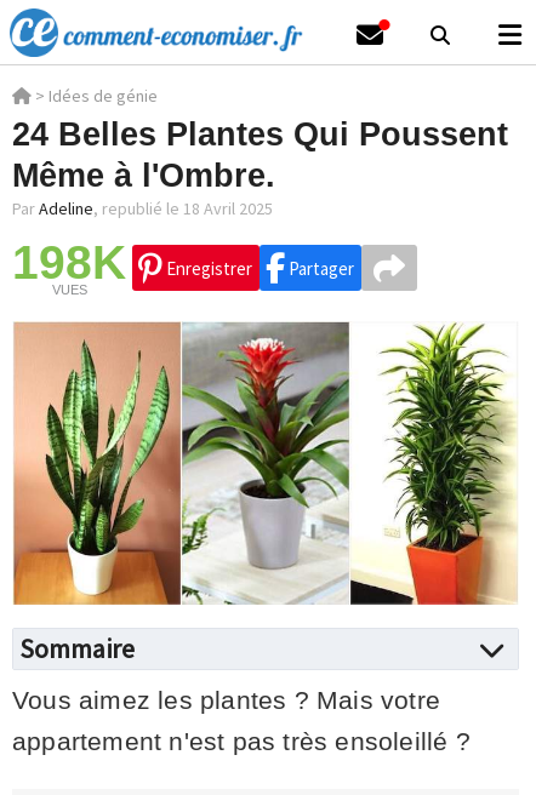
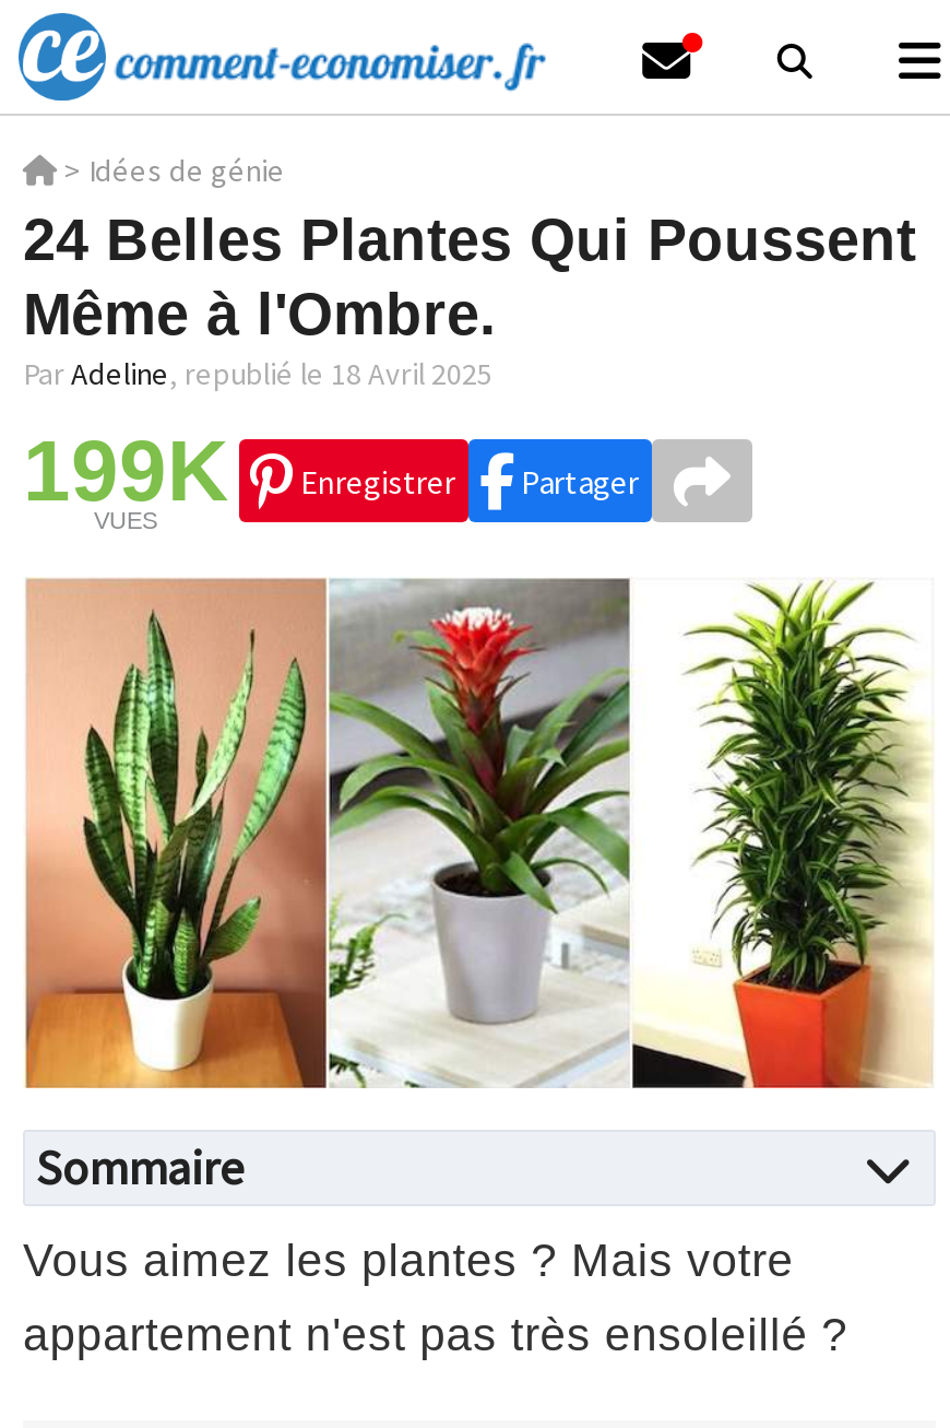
[12,236,354,288] 198K Enregistrer Partager -> [23,424,639,518] 199K Enregistrer Partager

